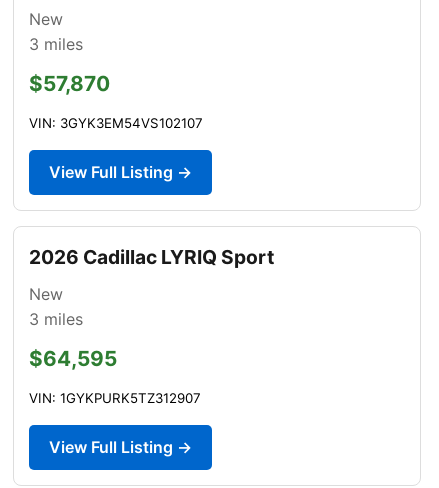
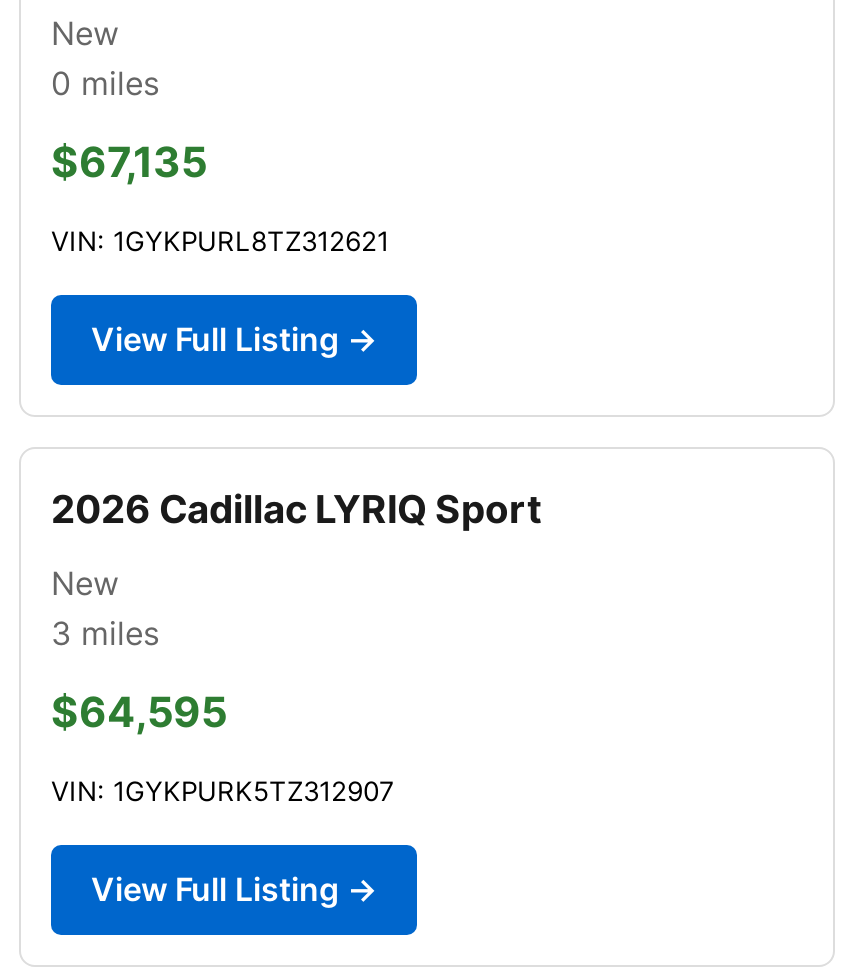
[29,34,83,54] 3 miles -> [51,63,159,103] 0 miles
[29,71,110,96] $57,870 -> [51,137,207,187] $67,135
[29,115,203,131] VIN: 3GYK3EM54VS102107 -> [51,225,389,257] VIN: 1GYKPURL8TZ312621

